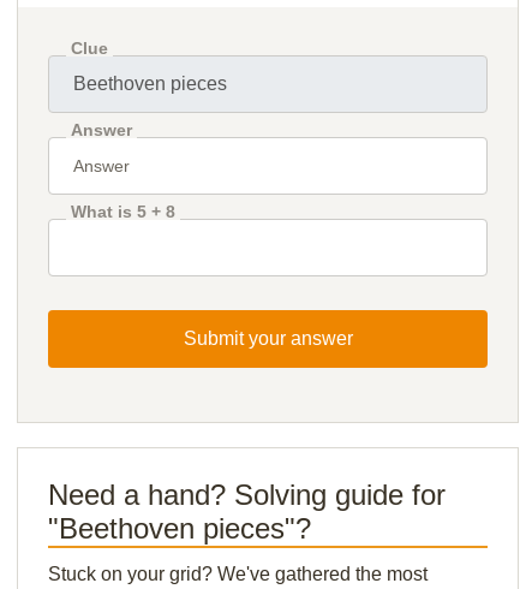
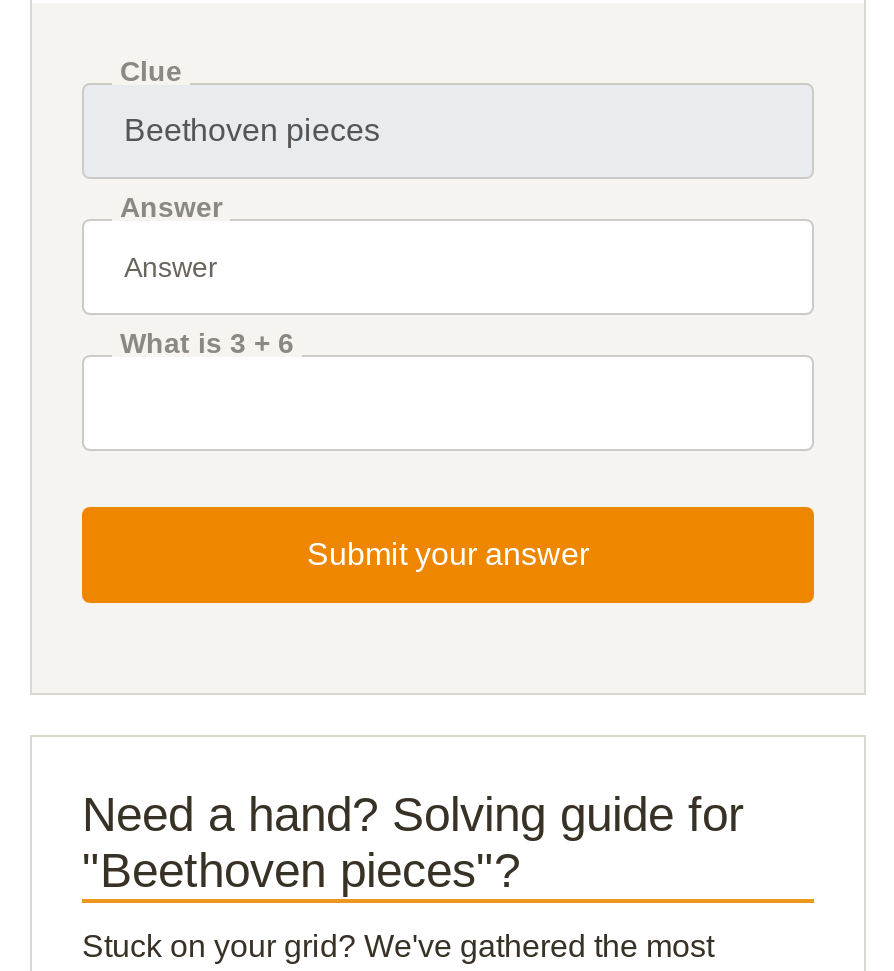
[71,201,175,221] What is 5 + 8 -> [120,326,294,358] What is 3 + 6

